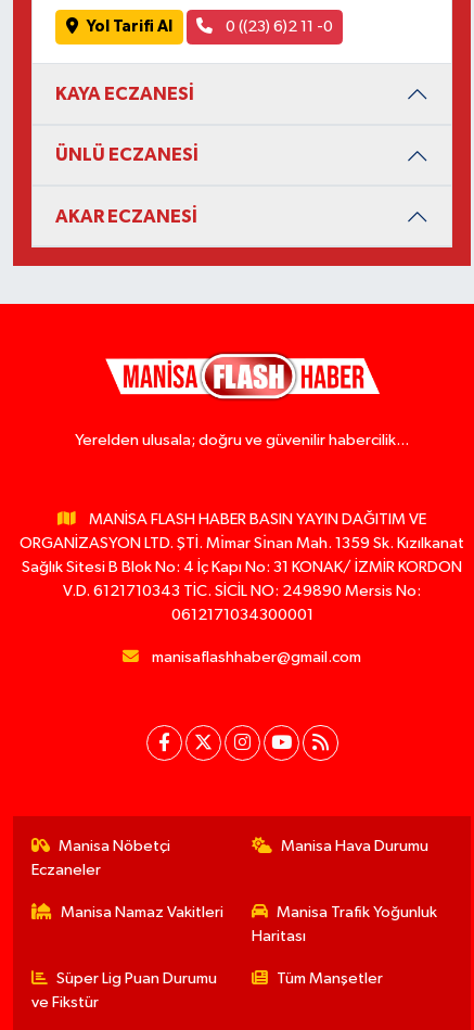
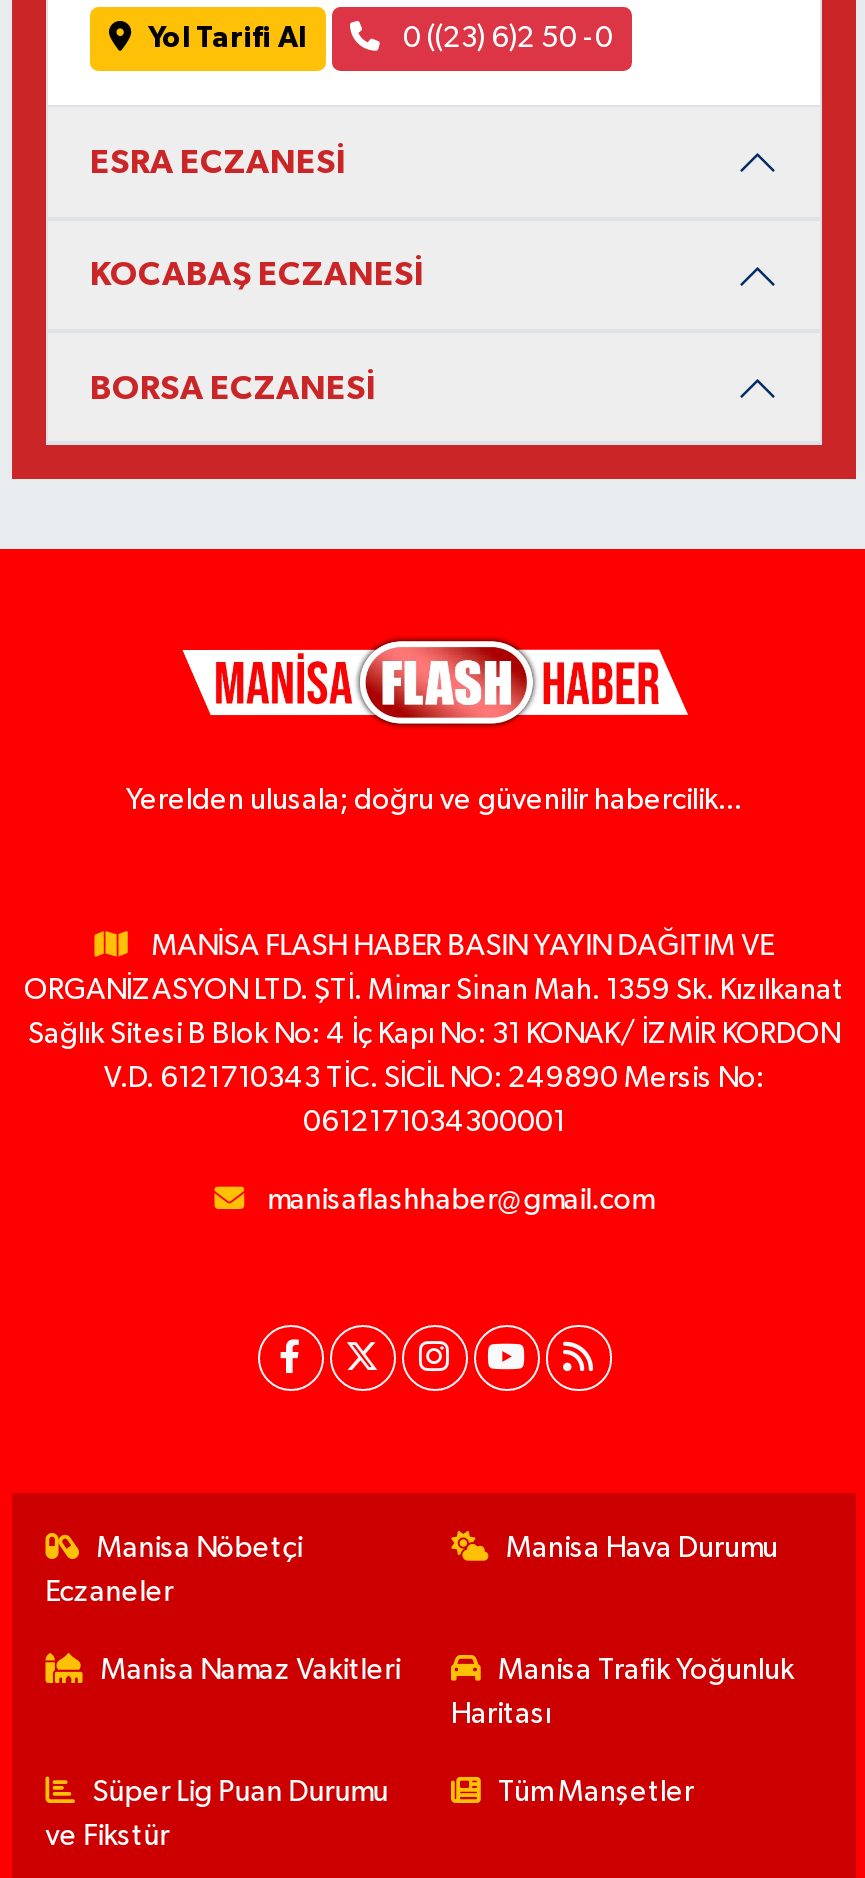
[222,19,332,35] 0 ((23) 6)2 11 -0 -> [397,23,613,53] 0 ((23) 6)2 50 -0
[55,85,194,103] KAYA ECZANESİ -> [90,145,346,179] ESRA ECZANESİ
[55,146,198,164] ÜNLÜ ECZANESİ -> [90,258,424,292] KOCABAŞ ECZANESİ
[55,207,197,225] AKAR ECZANESİ -> [90,370,376,404] BORSA ECZANESİ

